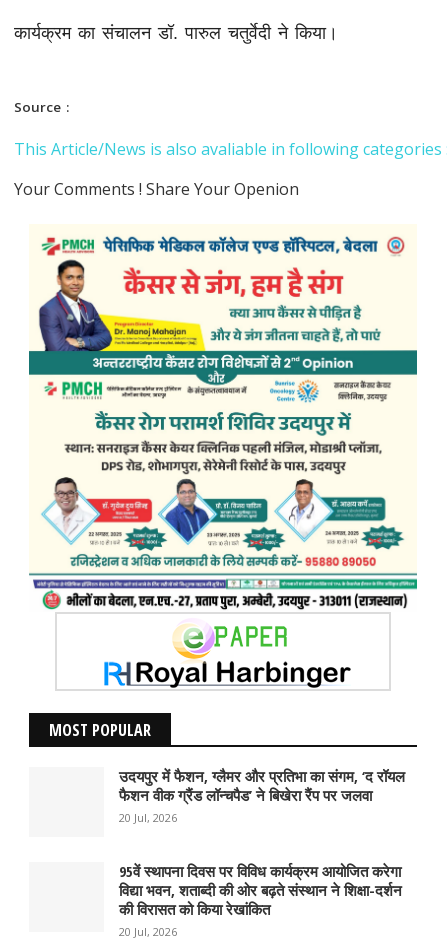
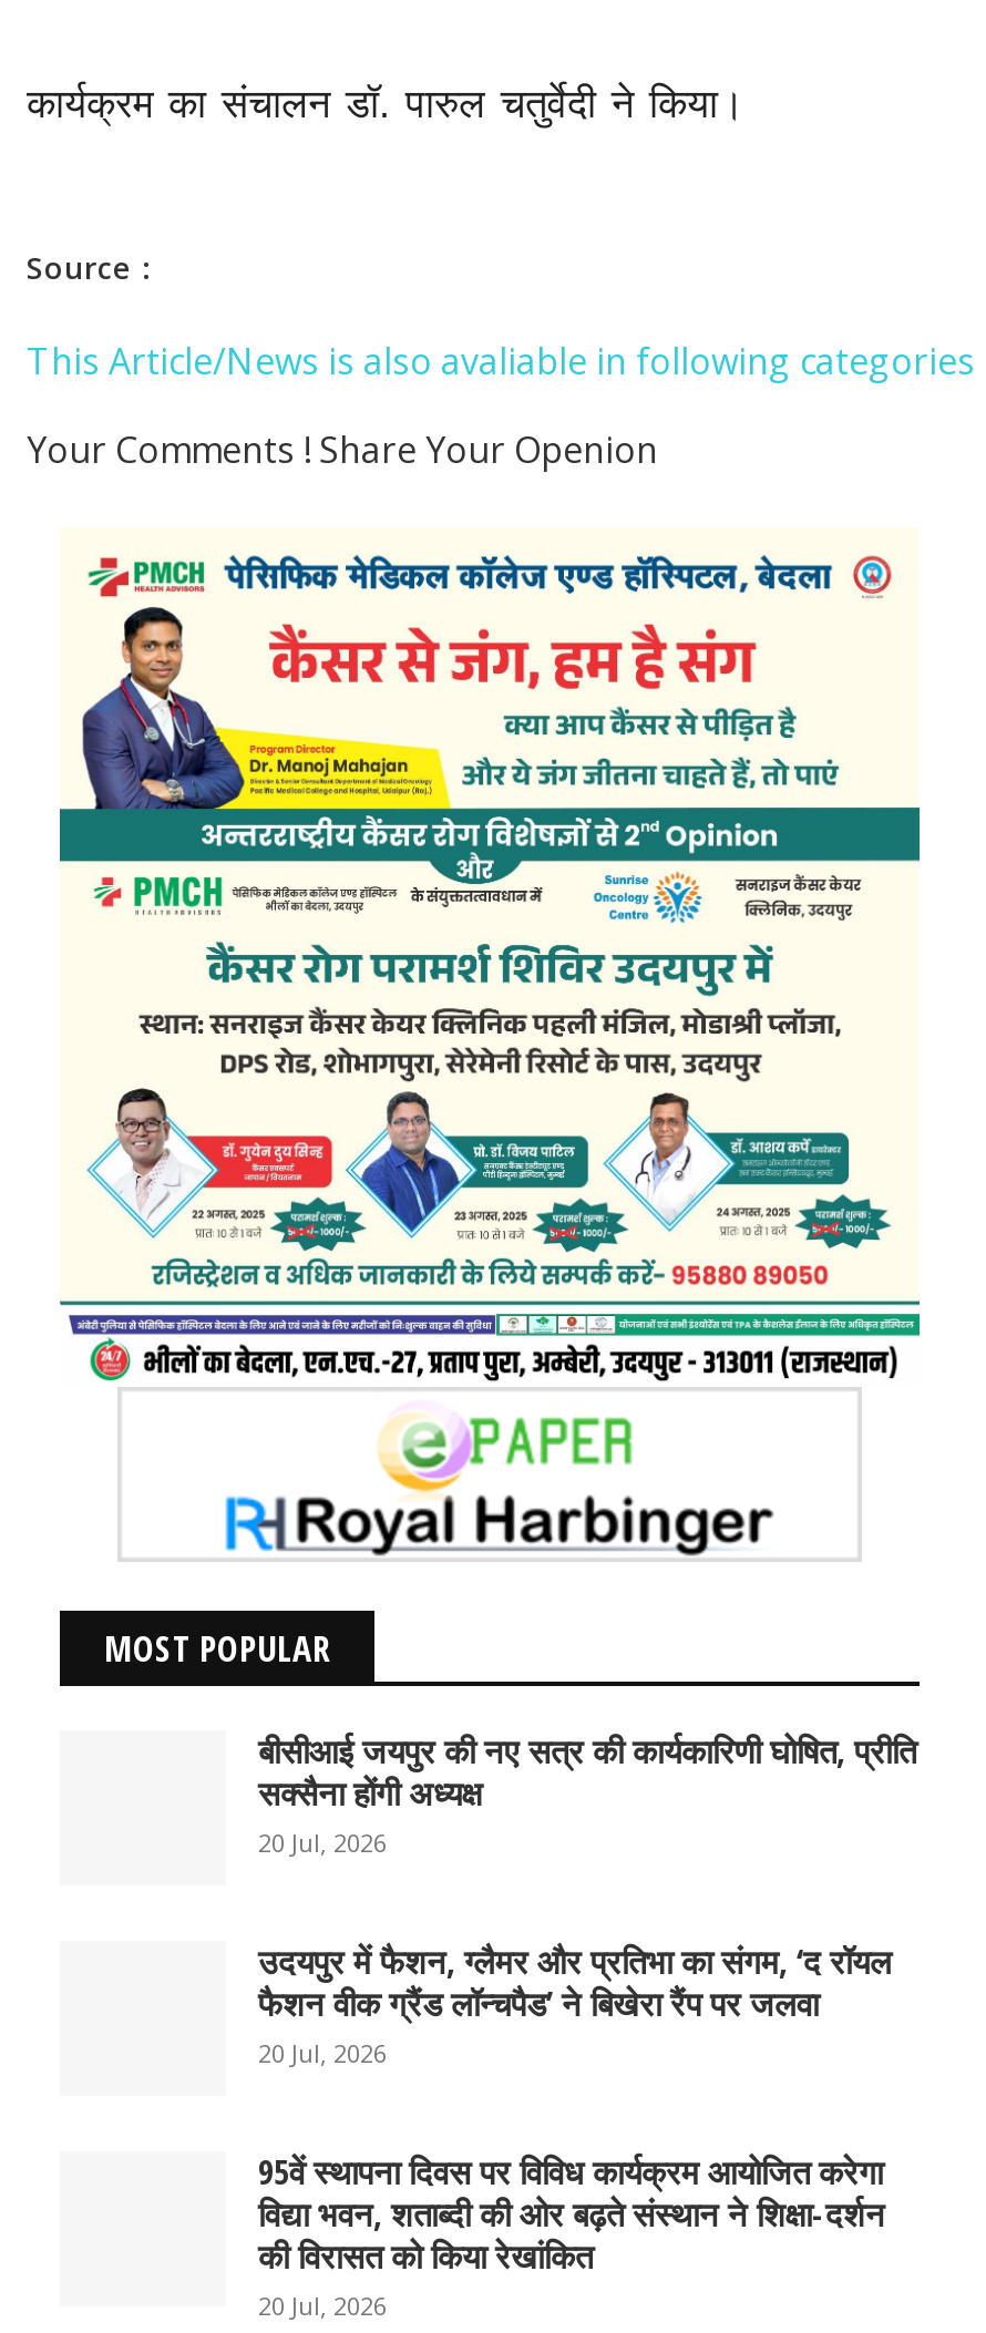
none -> [258,1728,916,1859] बीसीआई जयपुर की नए सत्र की कार्यकारिणी घोषित, प्रीति | सक्सैना होंगी अध्यक्ष | 20 Jul, 2026

